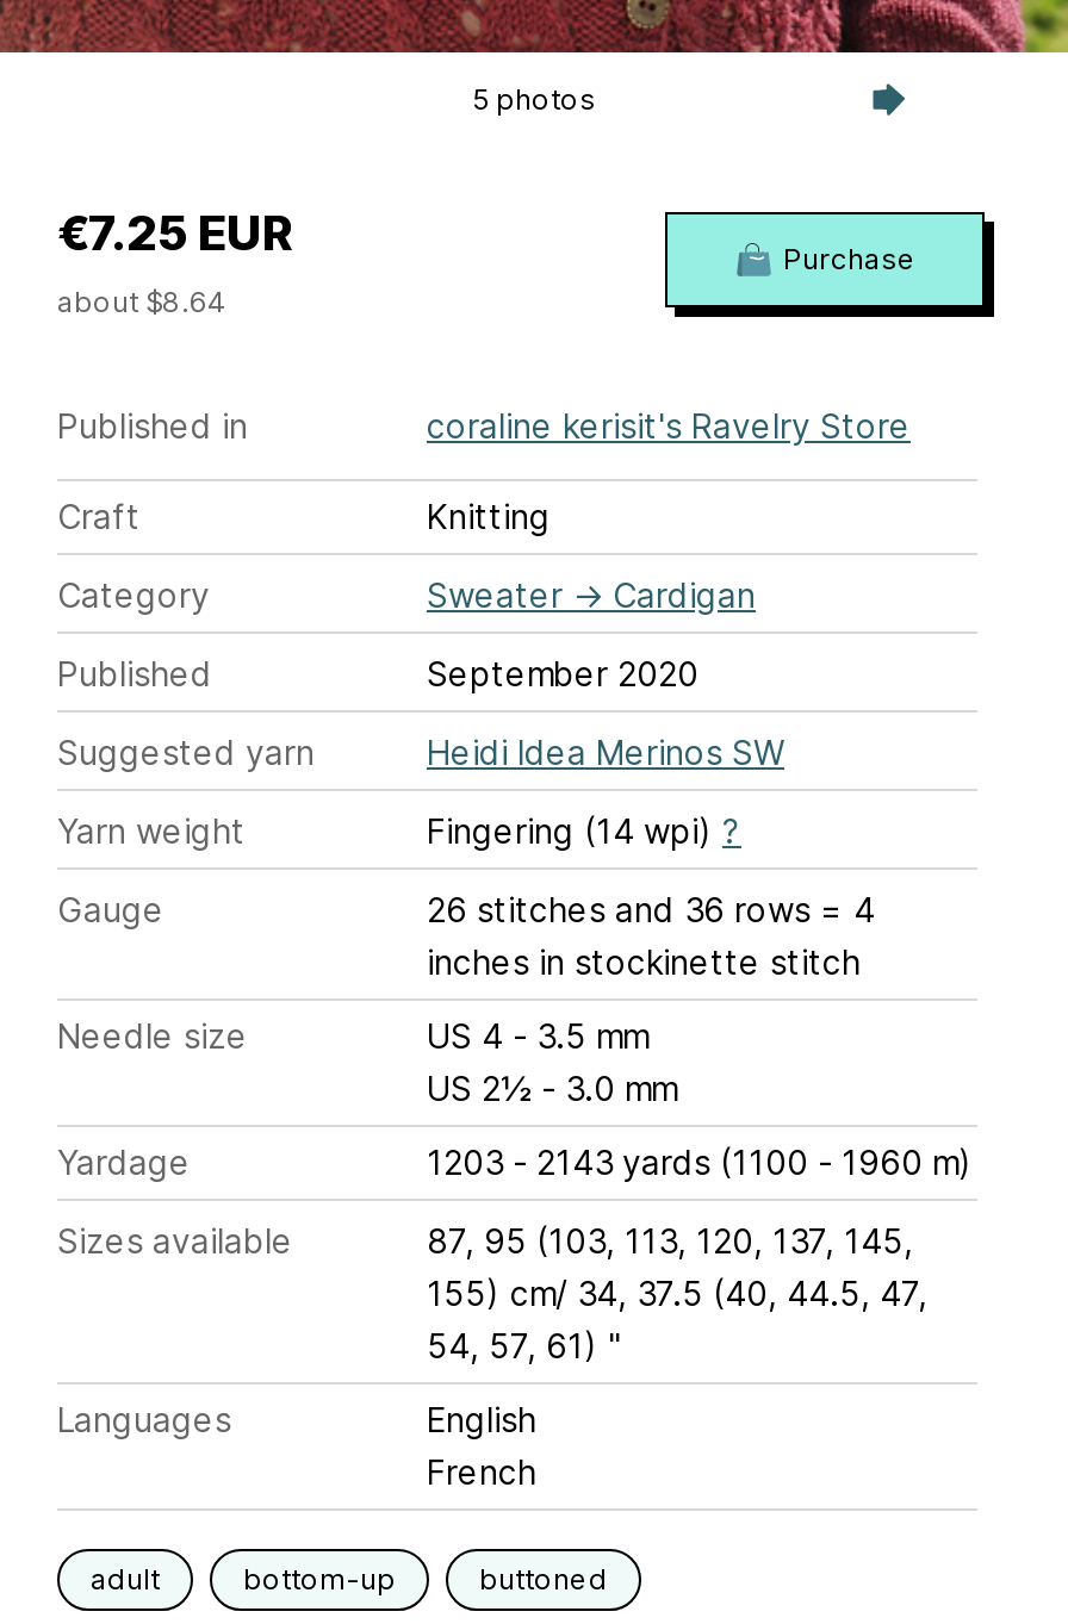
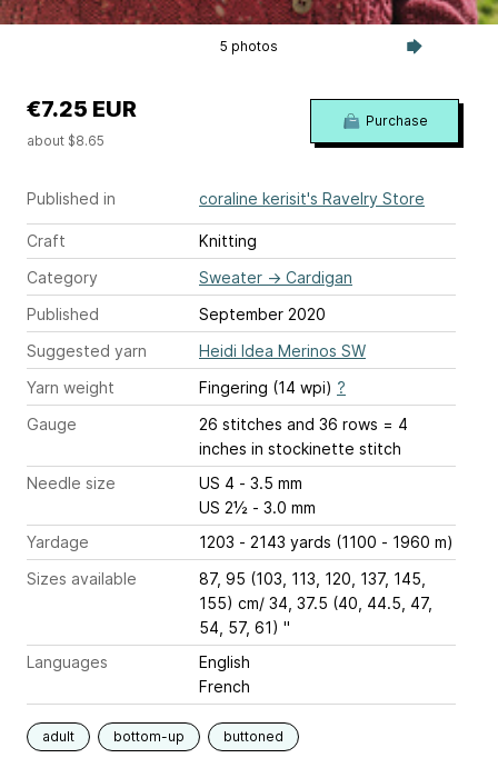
[57,284,226,320] about $8.64 -> [27,133,104,149] about $8.65

